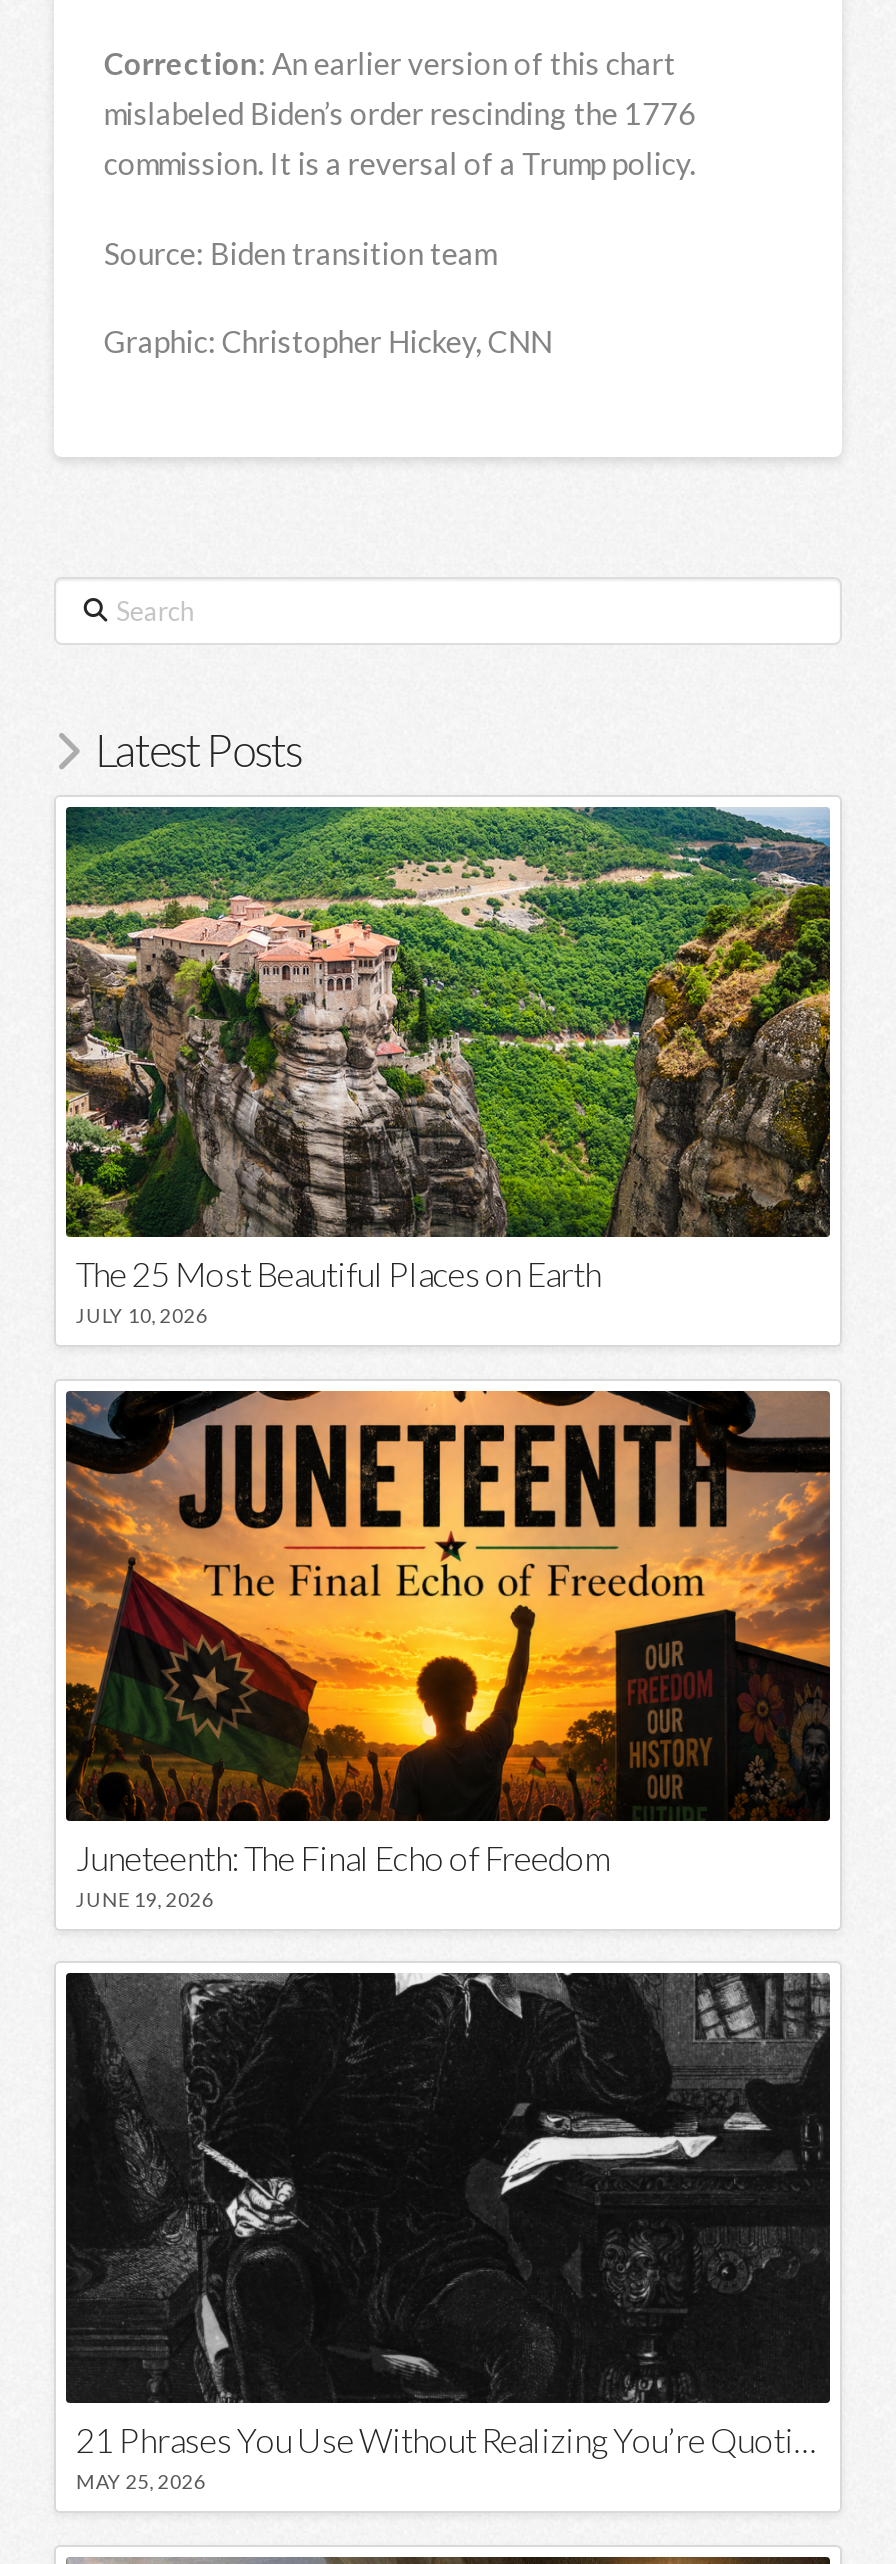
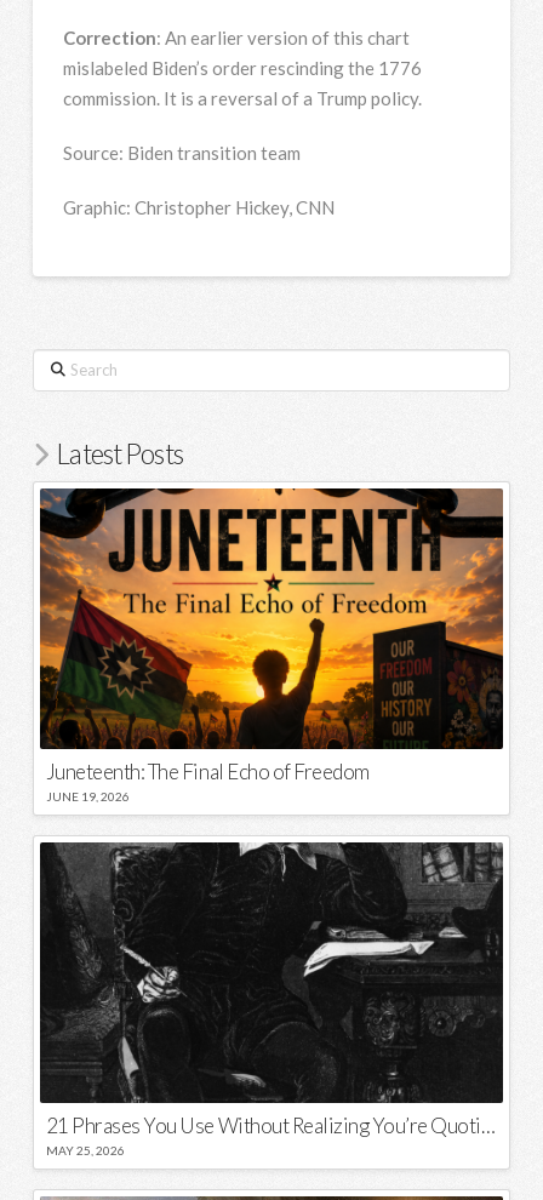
[64,806,832,1326] [image] | The 25 Most Beautiful Places on Earth | JULY 10, 2026 -> none

